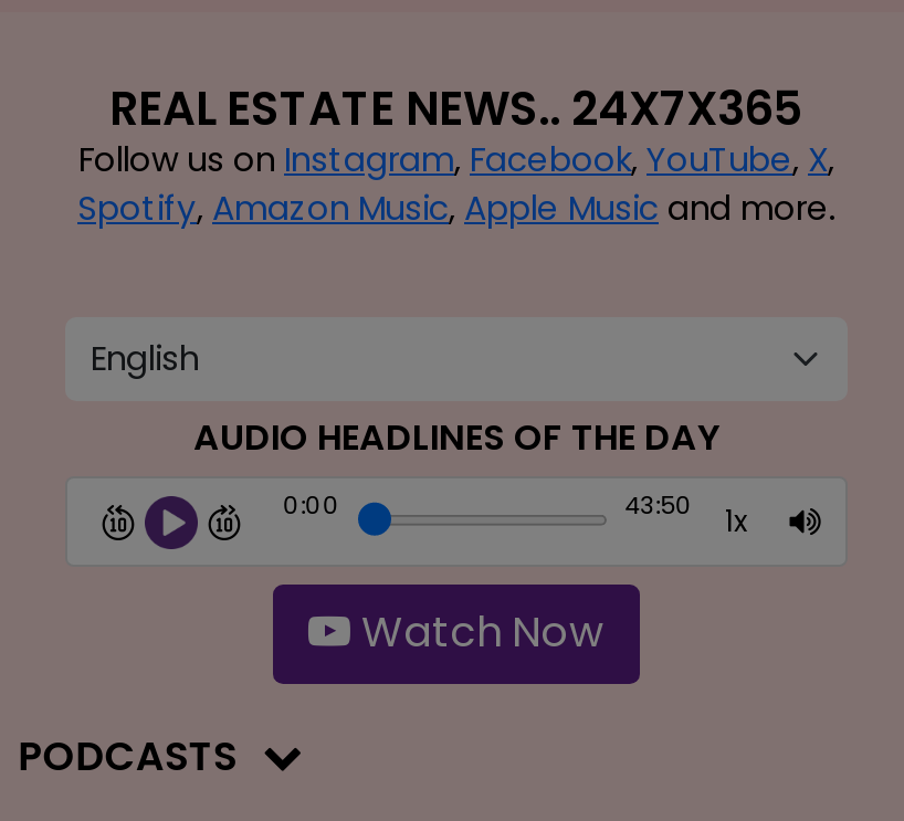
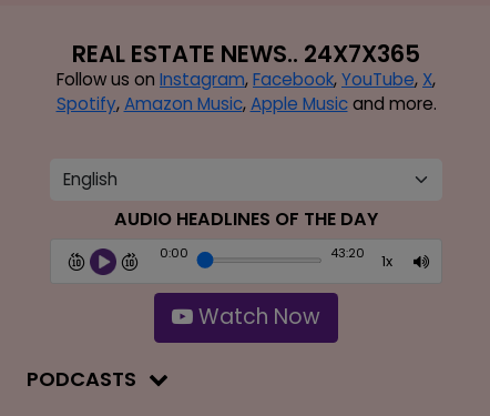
[625,487,693,522] 43:50 -> [330,244,365,261] 43:20

